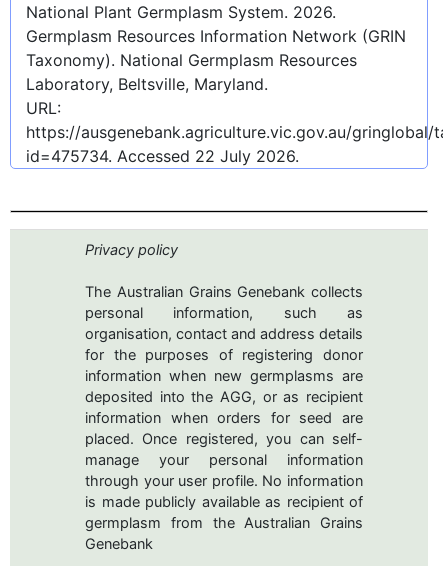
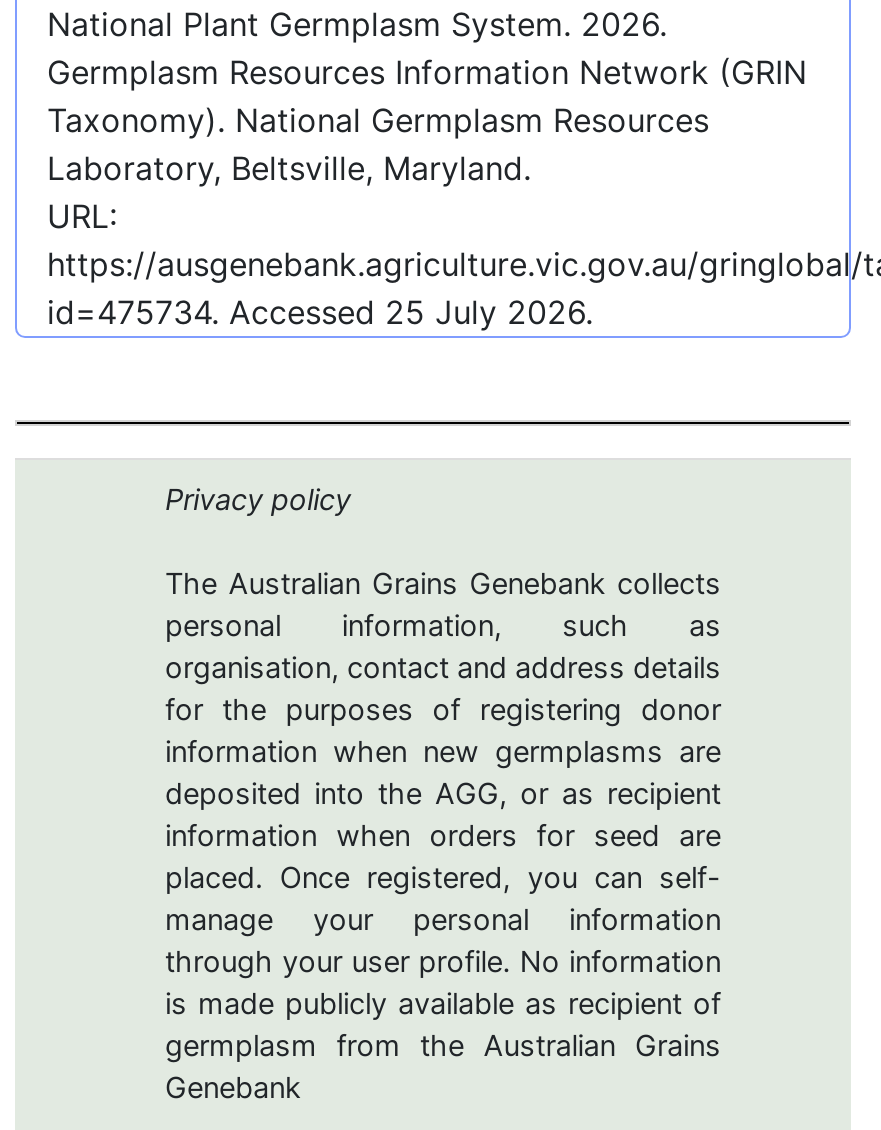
[26,146,299,166] id=475734. Accessed 22 July 2026. -> [47,292,593,332] id=475734. Accessed 25 July 2026.

